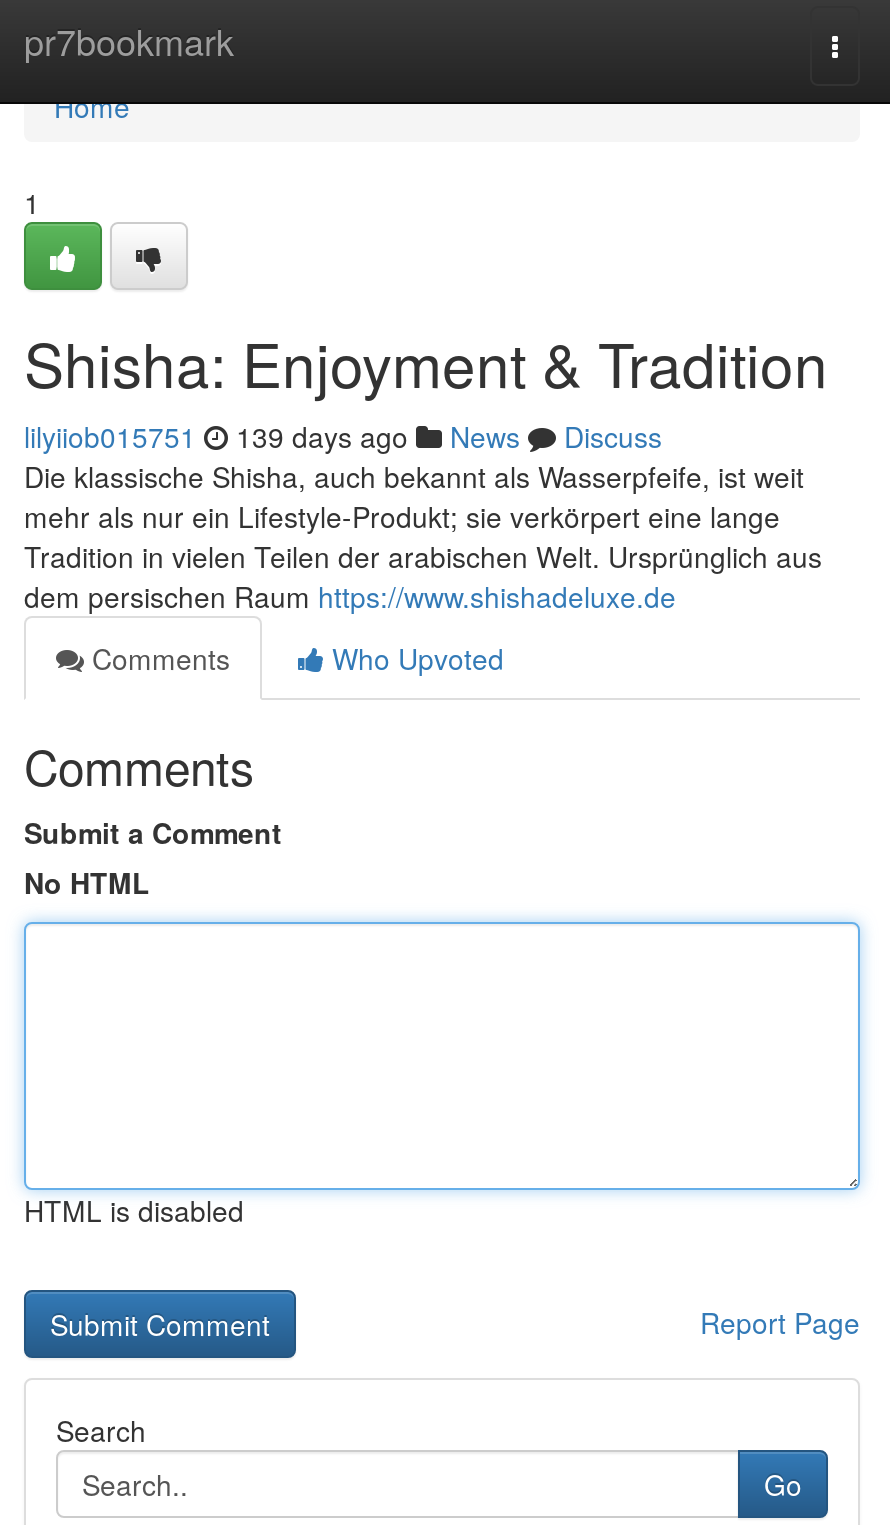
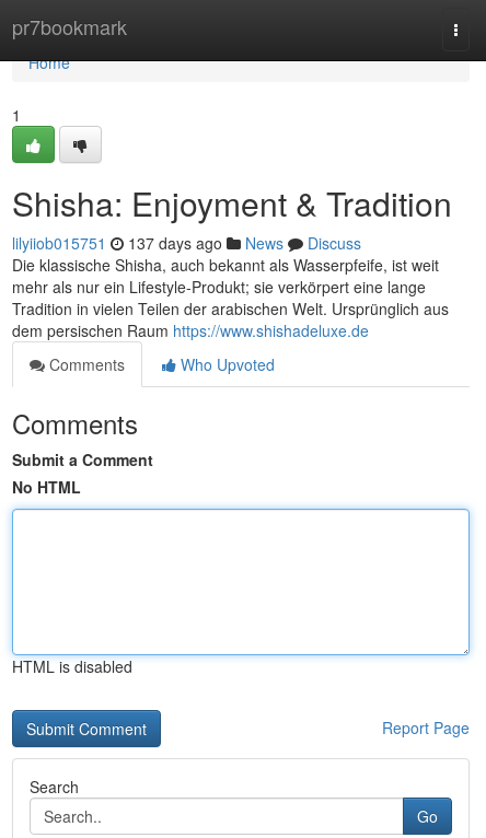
[24,416,662,456] lilyiiob015751 139 days ago News Discuss -> [12,232,361,254] lilyiiob015751 137 days ago News Discuss

